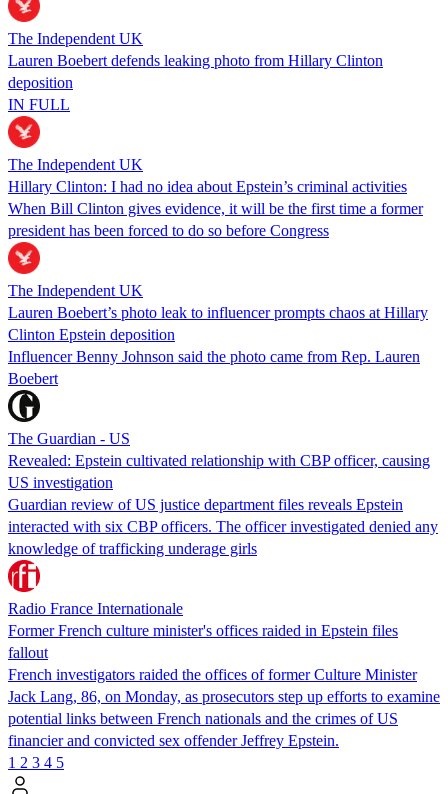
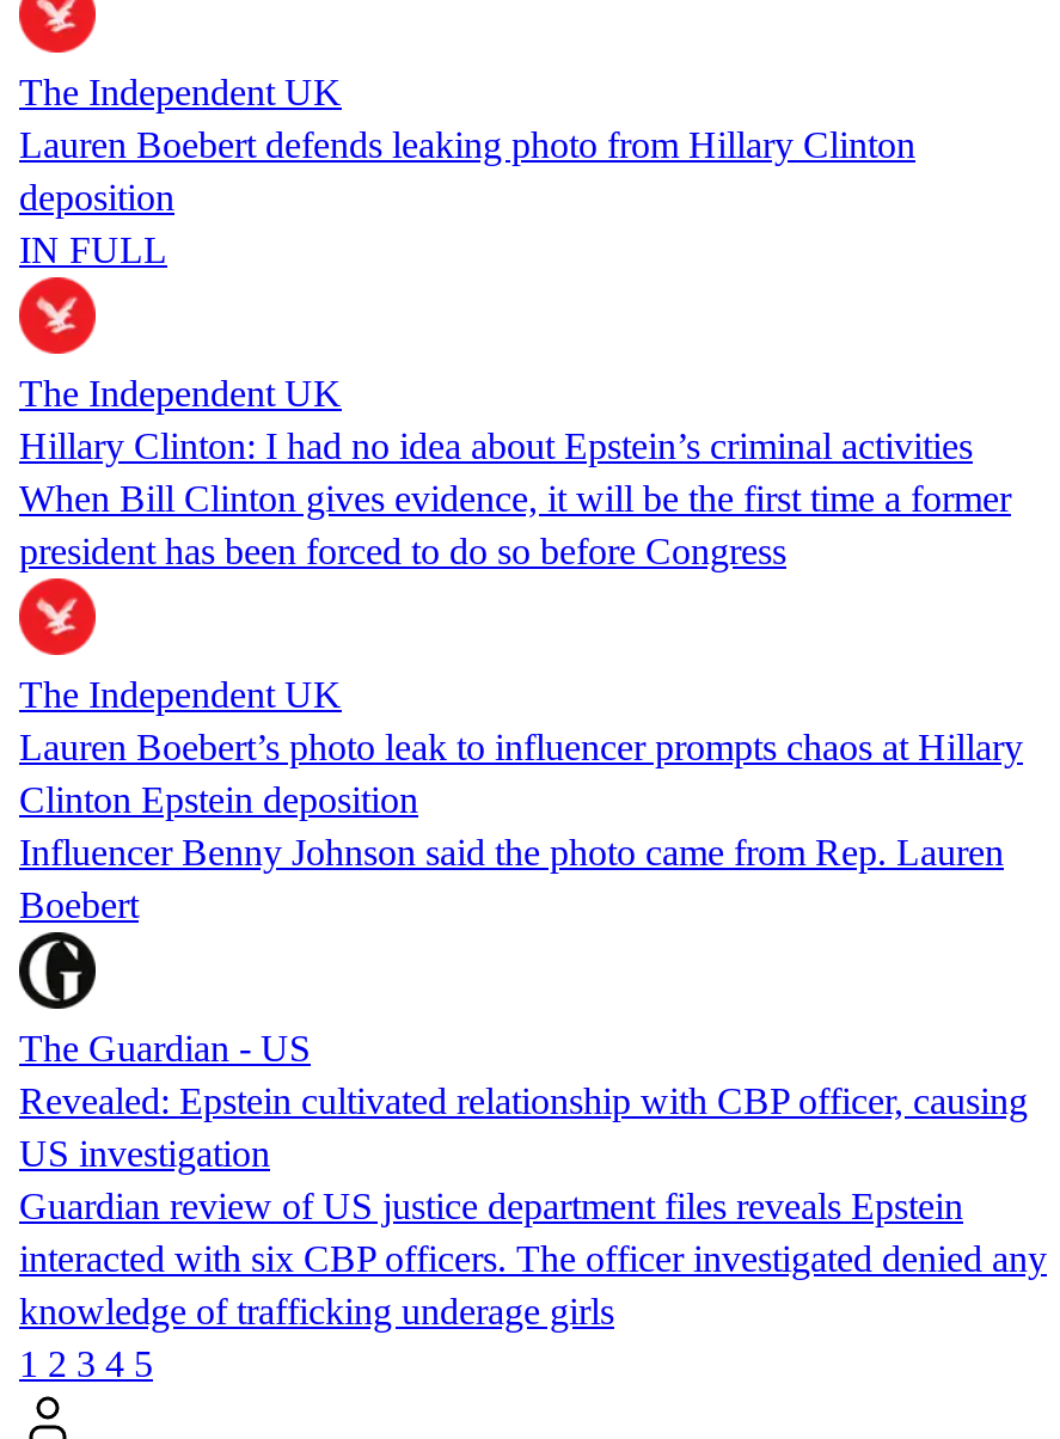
[7,559,440,749] [image] | Radio France Internationale | Former French culture minister's offices raided in Epstein files | fallout | French investigators raided the offices of former Culture Minister | Jack Lang, 86, on Monday, as prosecutors step up efforts to examine | potential links between French nationals and the crimes of US | financier and convicted sex offender Jeffrey Epstein. -> none

